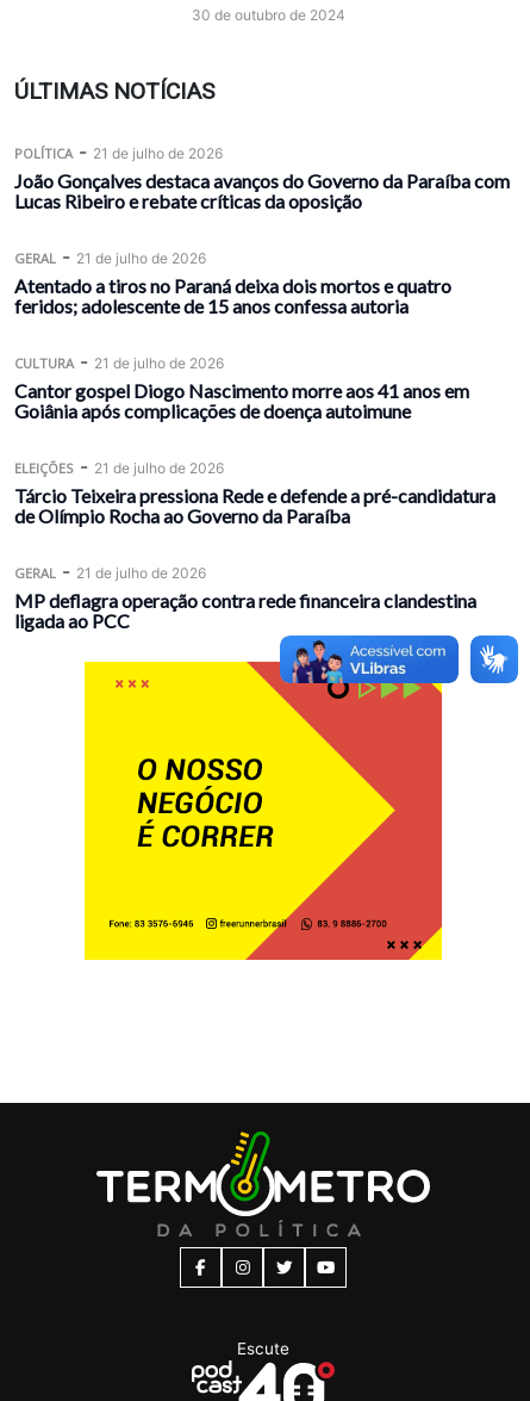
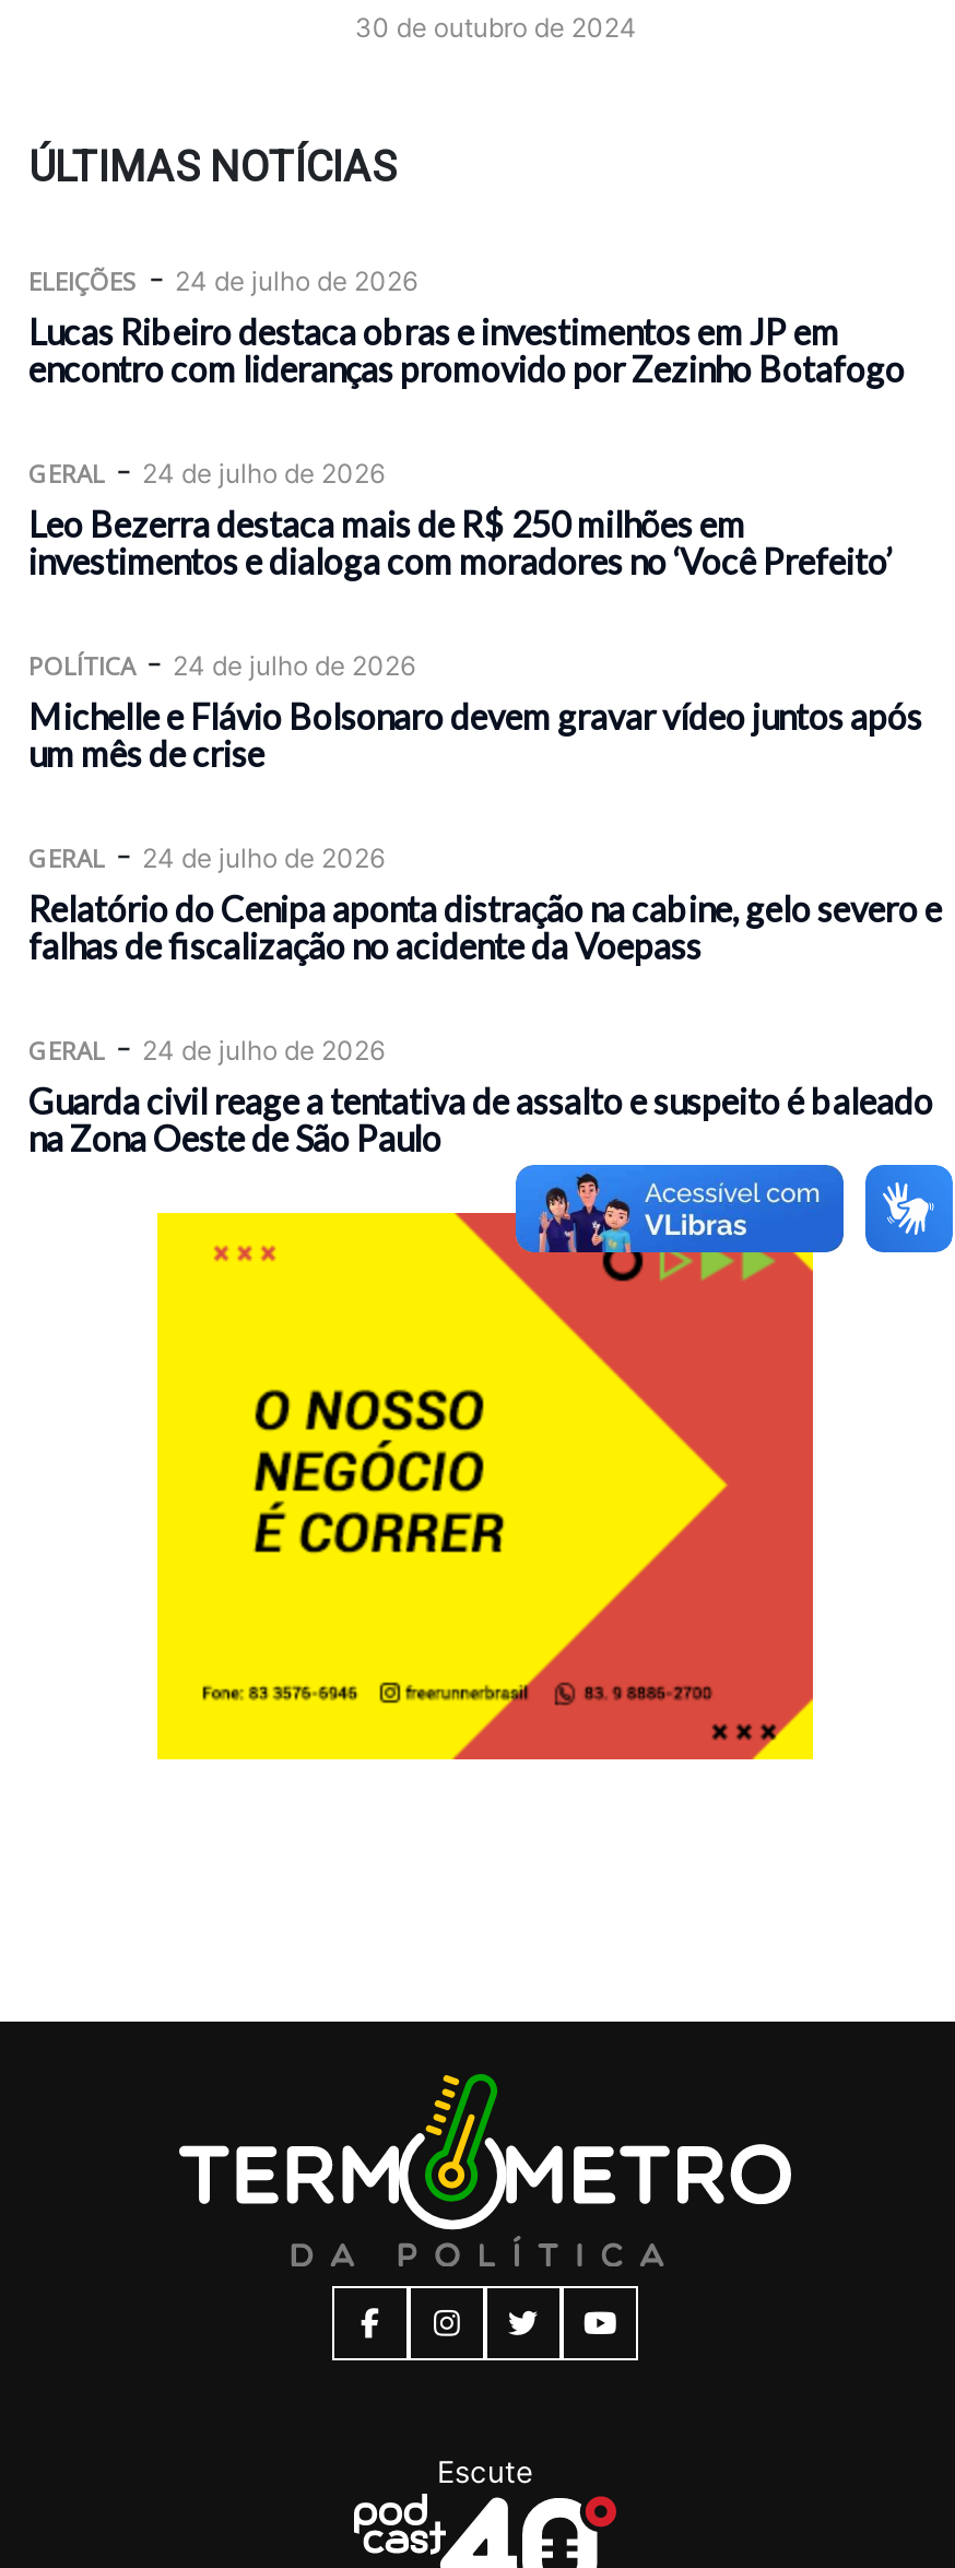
[14,140,510,212] POLÍTICA - 21 de julho de 2026 | João Gonçalves destaca avanços do Governo da Paraíba com | Lucas Ribeiro e rebate críticas da oposição -> [28,256,905,389] ELEIÇÕES - 24 de julho de 2026 | Lucas Ribeiro destaca obras e investimentos em JP em | encontro com lideranças promovido por Zezinho Botafogo
[14,244,451,317] GERAL - 21 de julho de 2026 | Atentado a tiros no Paraná deixa dois mortos e quatro | feridos; adolescente de 15 anos confessa autoria -> [28,448,892,581] GERAL - 24 de julho de 2026 | Leo Bezerra destaca mais de R$ 250 milhões em | investimentos e dialoga com moradores no ‘Você Prefeito’
[14,349,469,422] CULTURA - 21 de julho de 2026 | Cantor gospel Diogo Nascimento morre aos 41 anos em | Goiânia após complicações de doença autoimune -> [28,640,922,774] POLÍTICA - 24 de julho de 2026 | Michelle e Flávio Bolsonaro devem gravar vídeo juntos após | um mês de crise
[14,454,495,527] ELEIÇÕES - 21 de julho de 2026 | Tárcio Teixeira pressiona Rede e defende a pré-candidatura | de Olímpio Rocha ao Governo da Paraíba -> [28,833,942,966] GERAL - 24 de julho de 2026 | Relatório do Cenipa aponta distração na cabine, gelo severo e | falhas de fiscalização no acidente da Voepass
[14,559,476,632] GERAL - 21 de julho de 2026 | MP deflagra operação contra rede financeira clandestina | ligada ao PCC -> [28,1025,933,1158] GERAL - 24 de julho de 2026 | Guarda civil reage a tentativa de assalto e suspeito é baleado | na Zona Oeste de São Paulo

